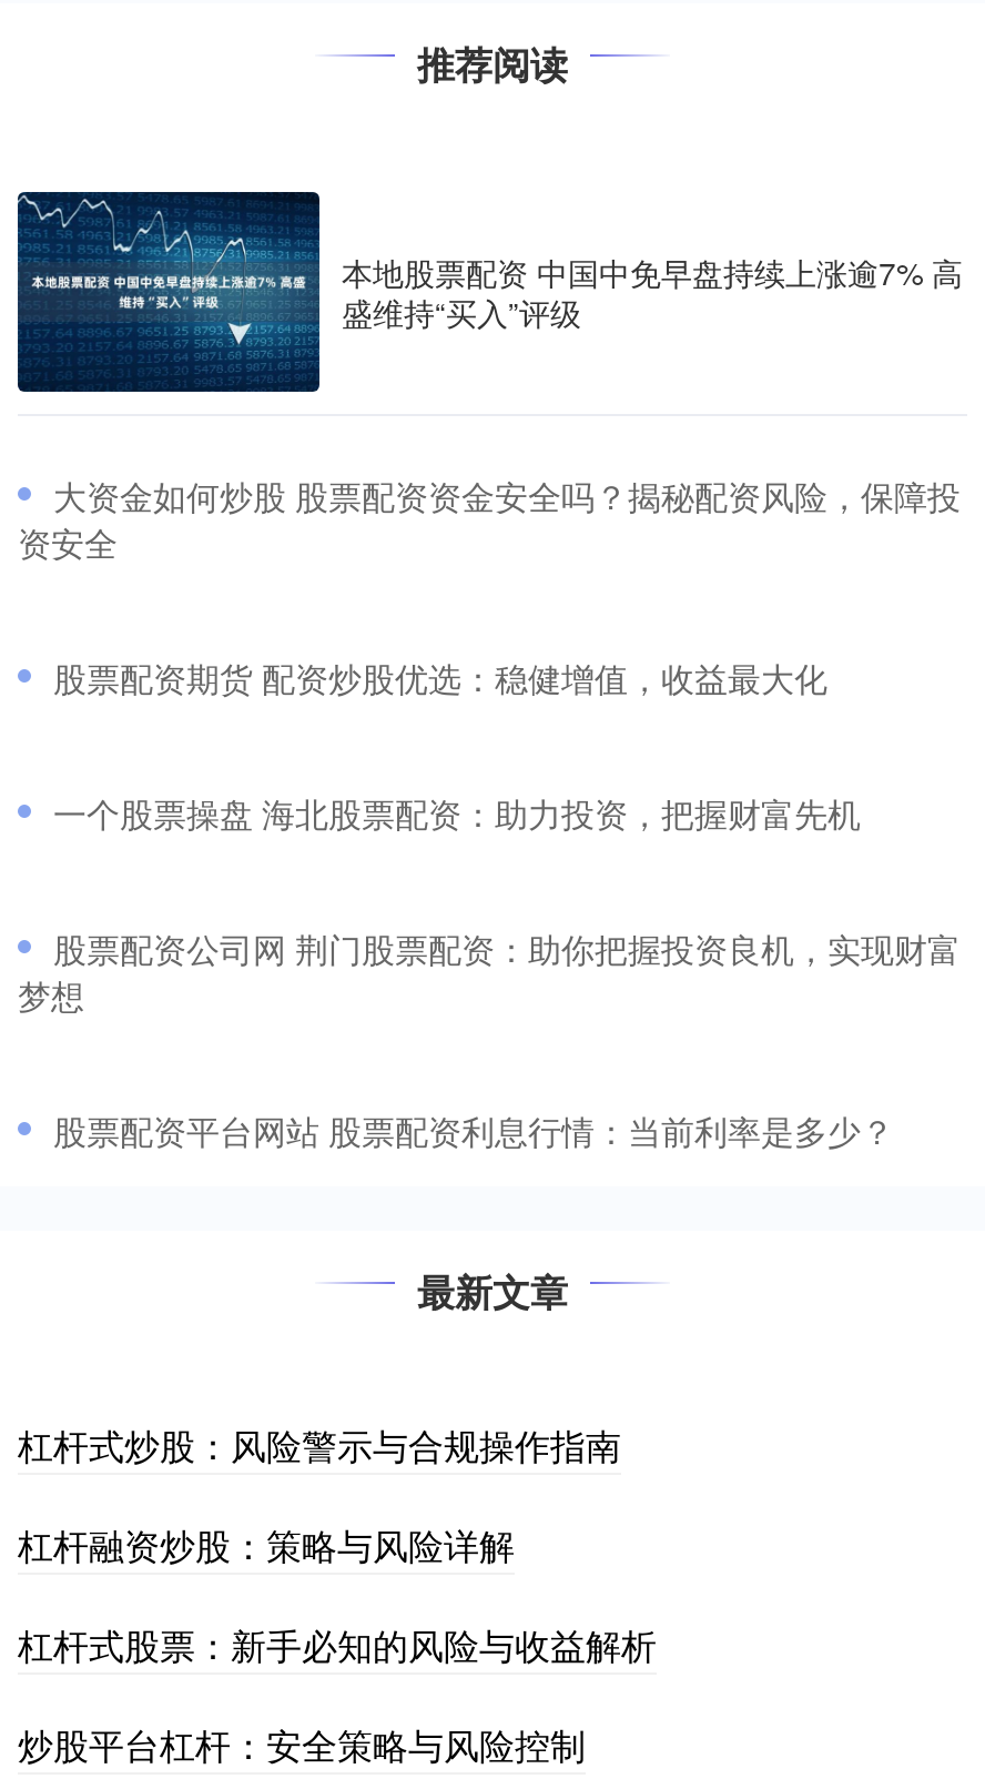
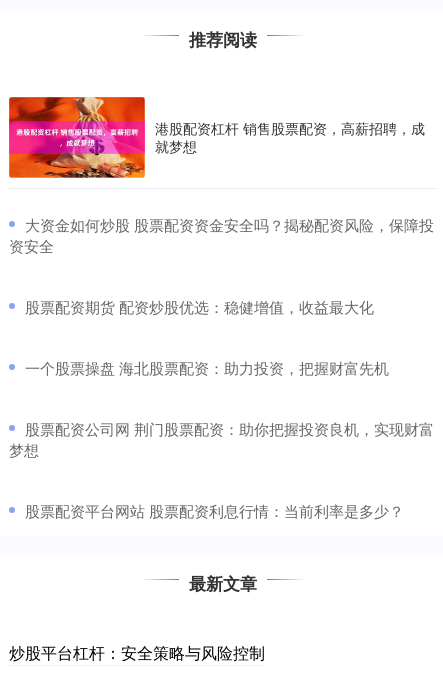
[16,190,963,394] [image] | 本地股票配资 中国中免早盘持续上涨逾7% 高 | 盛维持“买入”评级 -> [8,96,425,179] [image] | 港股配资杠杆 销售股票配资，高薪招聘，成 | 就梦想
[18,1420,657,1671] 杠杆式炒股：风险警示与合规操作指南 | 杠杆融资炒股：策略与风险详解 | 杠杆式股票：新手必知的风险与收益解析 -> none

